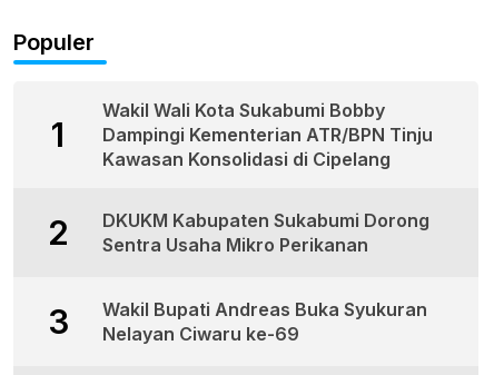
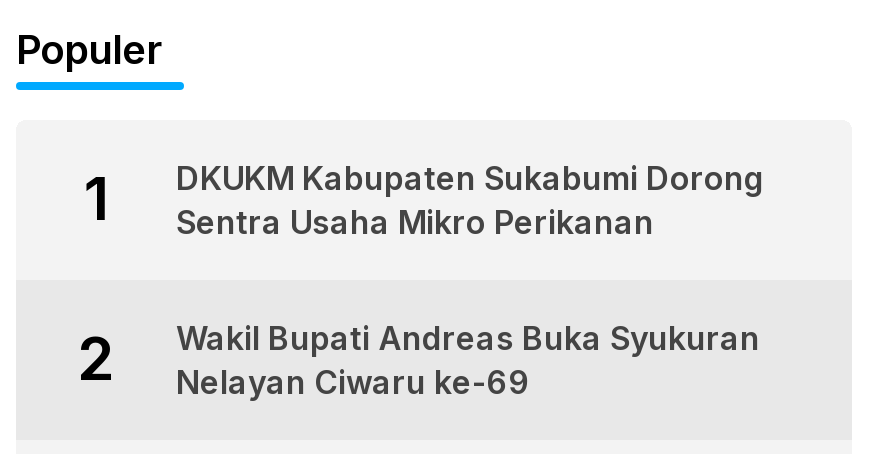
[47,99,433,252] Wakil Wali Kota Sukabumi Bobby | Dampingi Kementerian ATR/BPN Tinju | Kawasan Konsolidasi di Cipelang | 2 -> none
[47,298,427,345] 3 Wakil Bupati Andreas Buka Syukuran Nelayan Ciwaru ke-69 -> [77,318,760,402] 2 Wakil Bupati Andreas Buka Syukuran Nelayan Ciwaru ke-69

